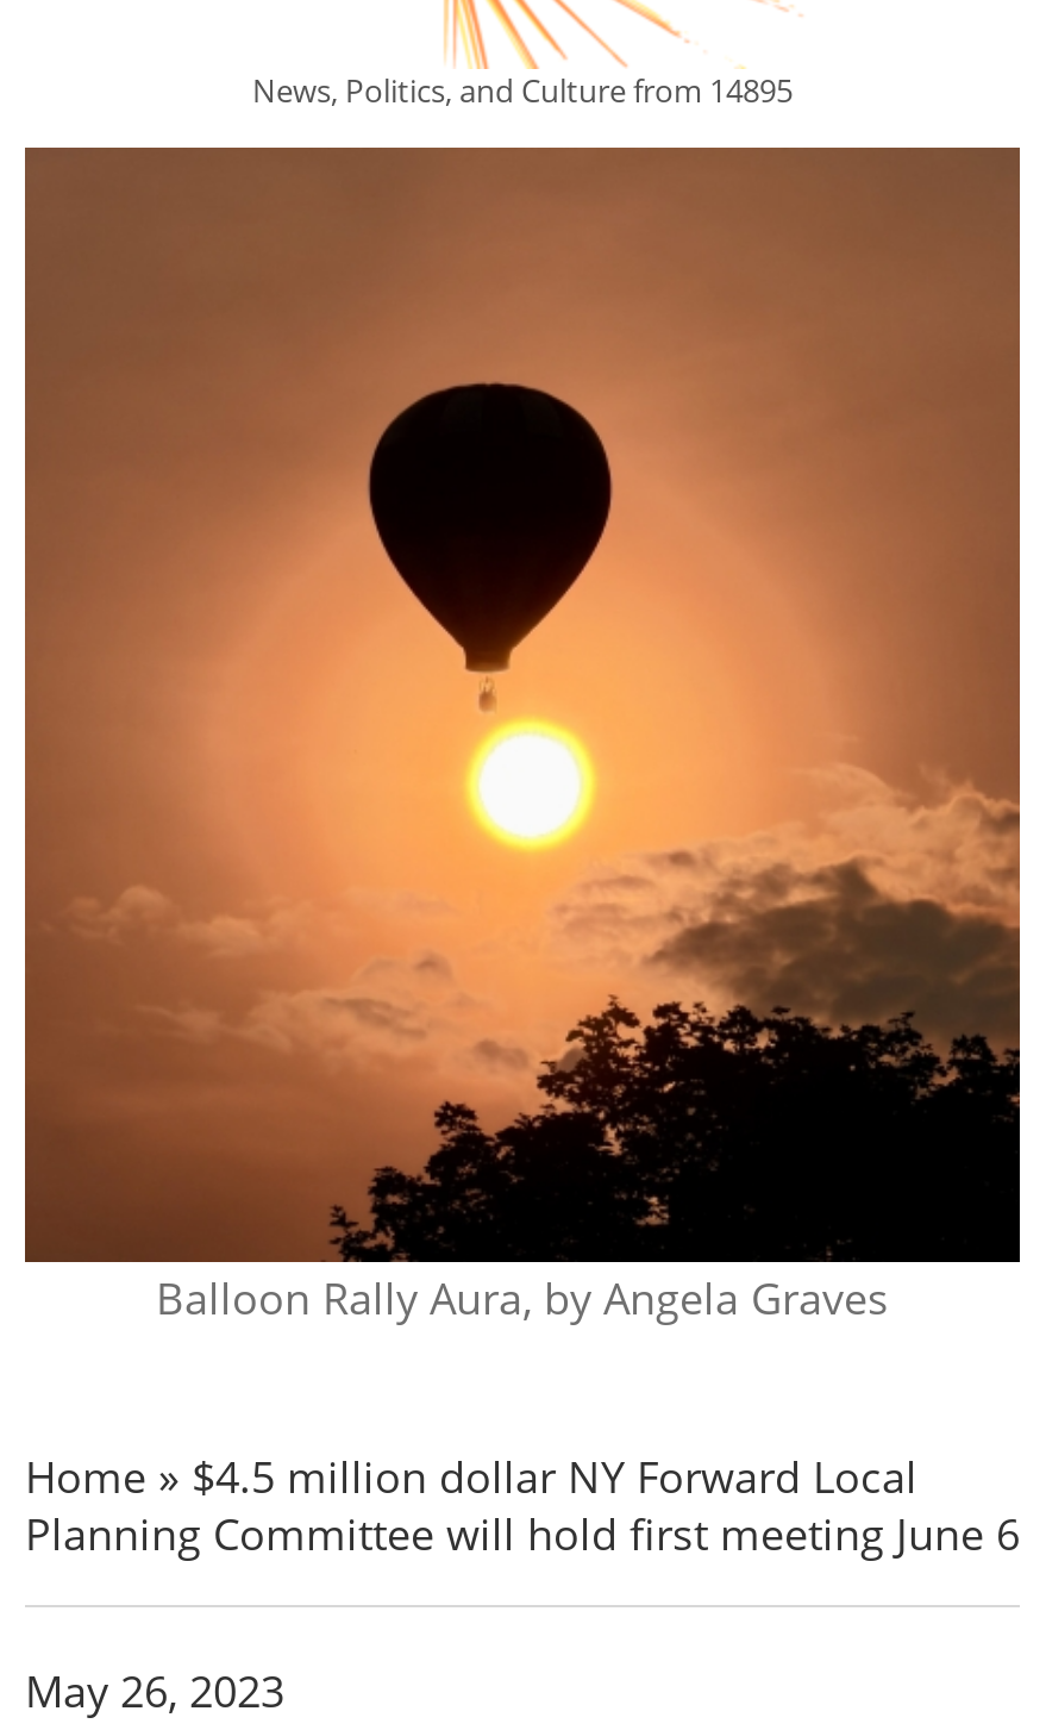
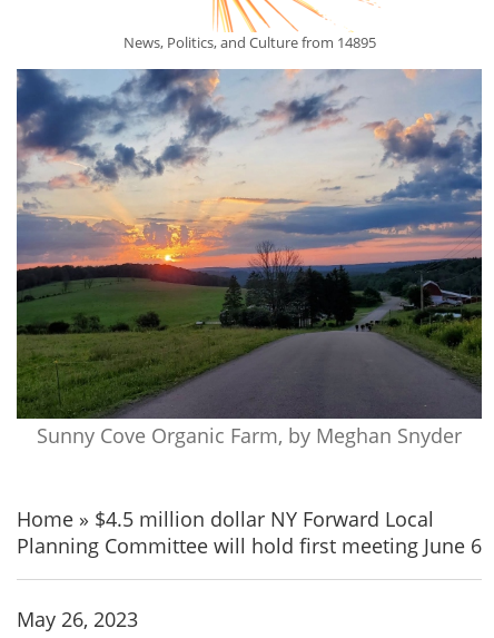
[23,145,1022,1325] [image] | Balloon Rally Aura, by Angela Graves -> [16,68,483,449] [image] | Sunny Cove Organic Farm, by Meghan Snyder

